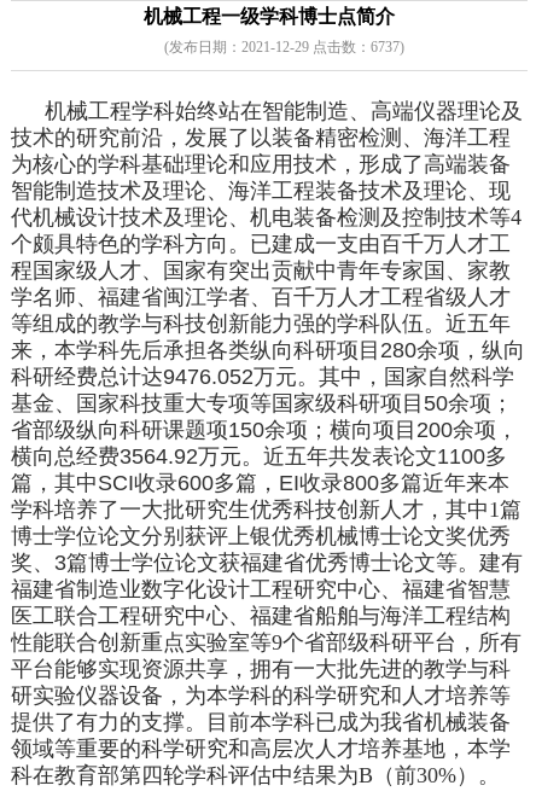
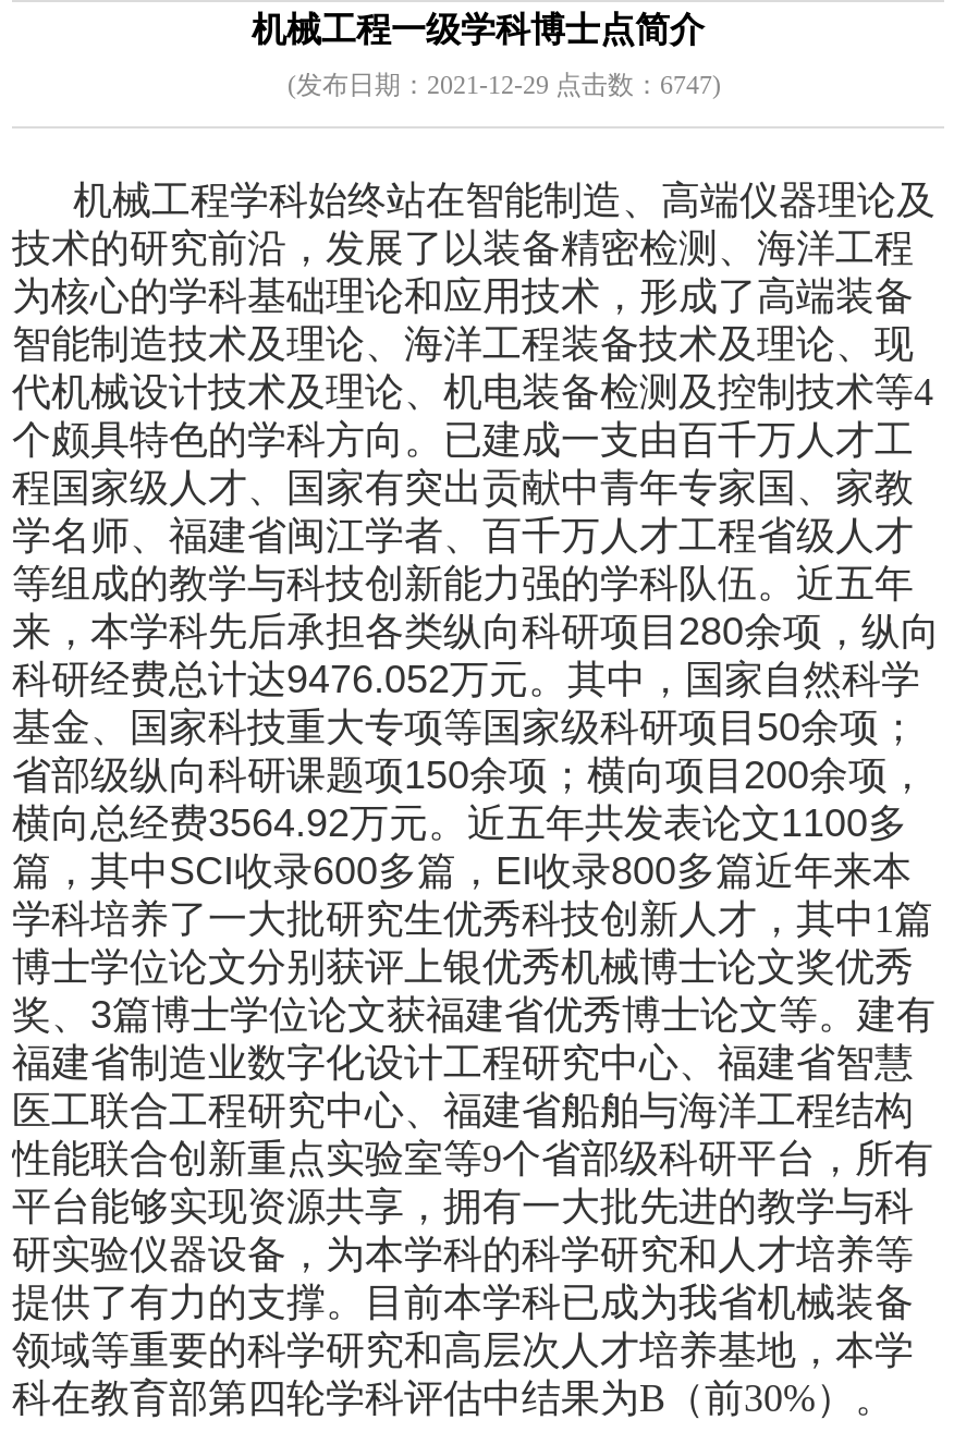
[164,39,404,56] (发布日期：2021-12-29 点击数：6737) -> [288,70,721,101] (发布日期：2021-12-29 点击数：6747)

